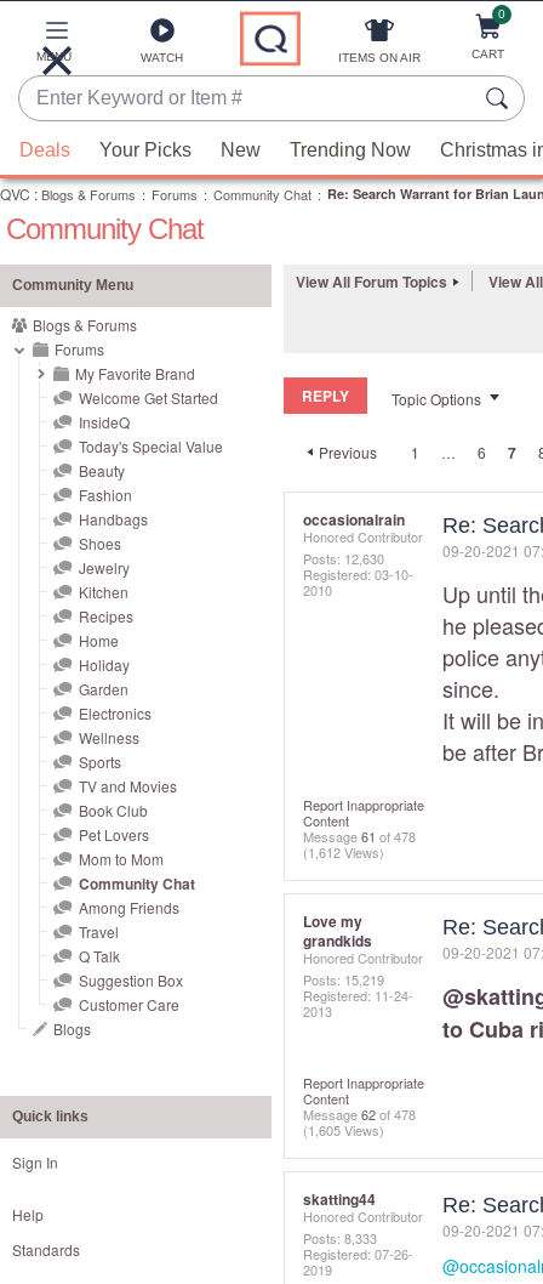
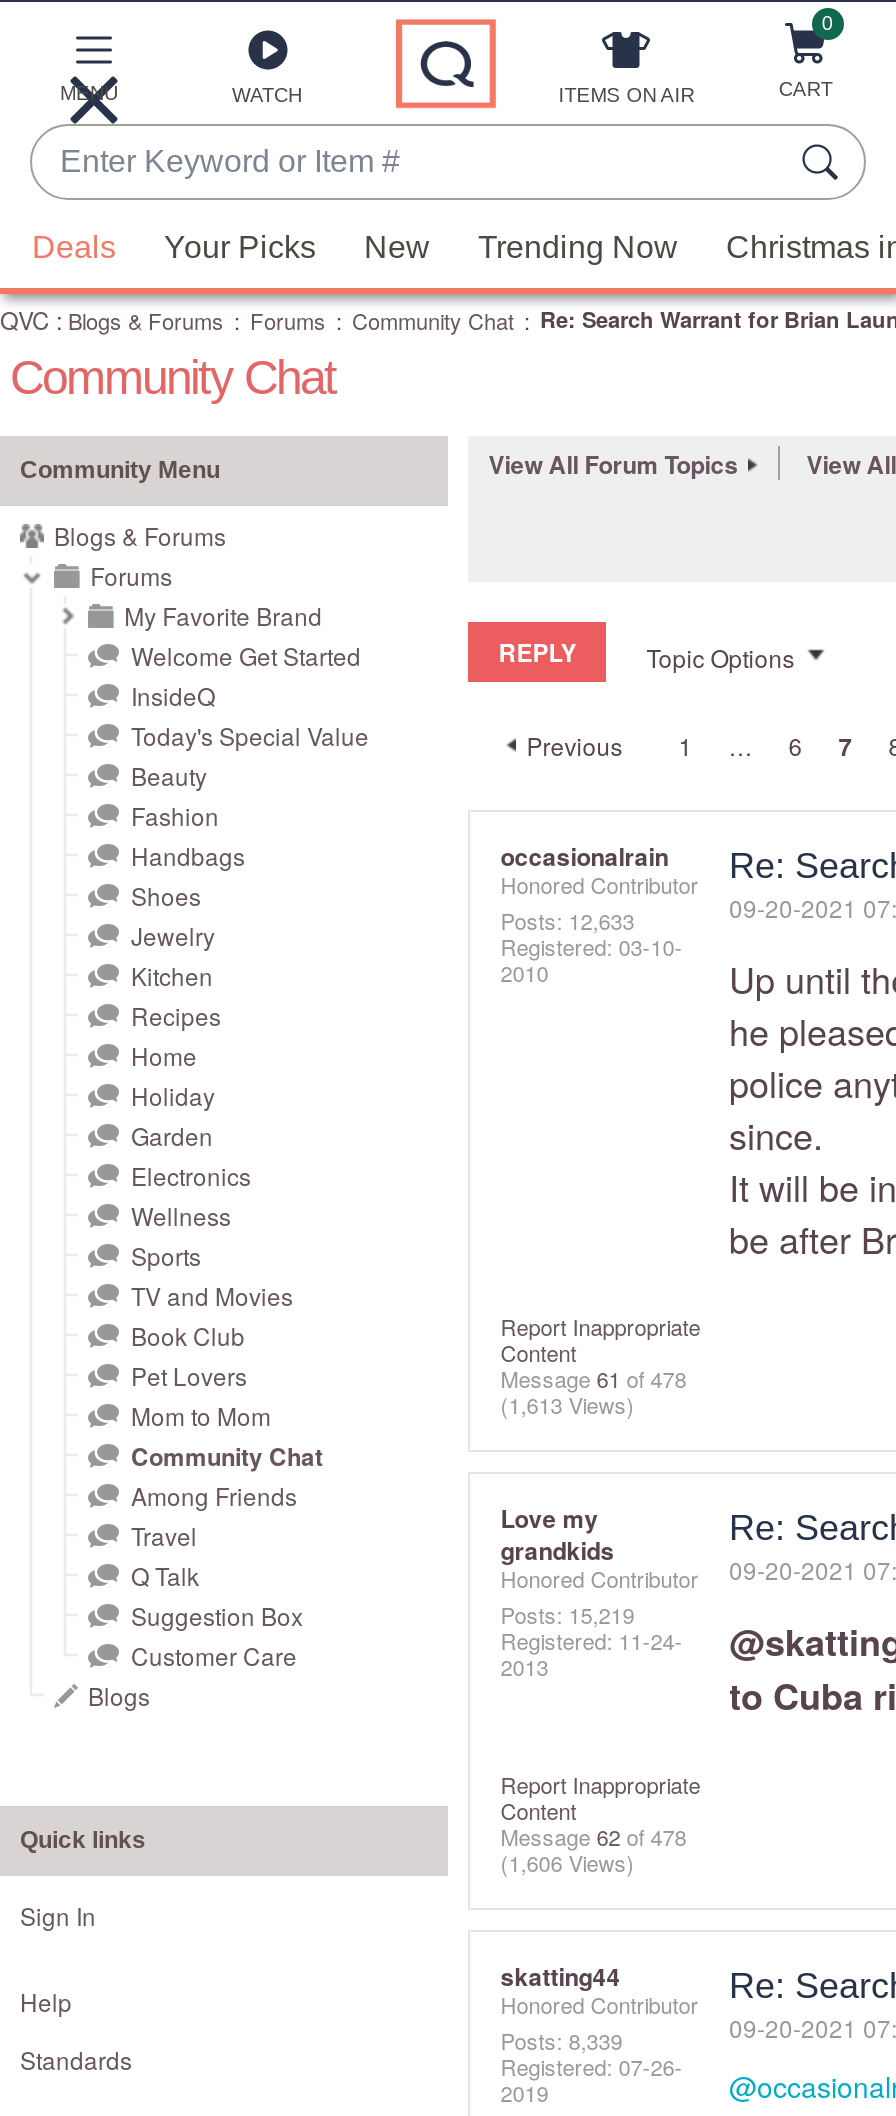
[303,549,384,568] Posts: 12,630 -> [500,904,634,936] Posts: 12,633
[303,842,384,862] (1,612 Views) -> [500,1388,634,1420] (1,613 Views)
[303,1120,384,1140] (1,605 Views) -> [500,1846,634,1878] (1,606 Views)
[303,1228,377,1248] Posts: 8,333 -> [500,2024,622,2056] Posts: 8,339

